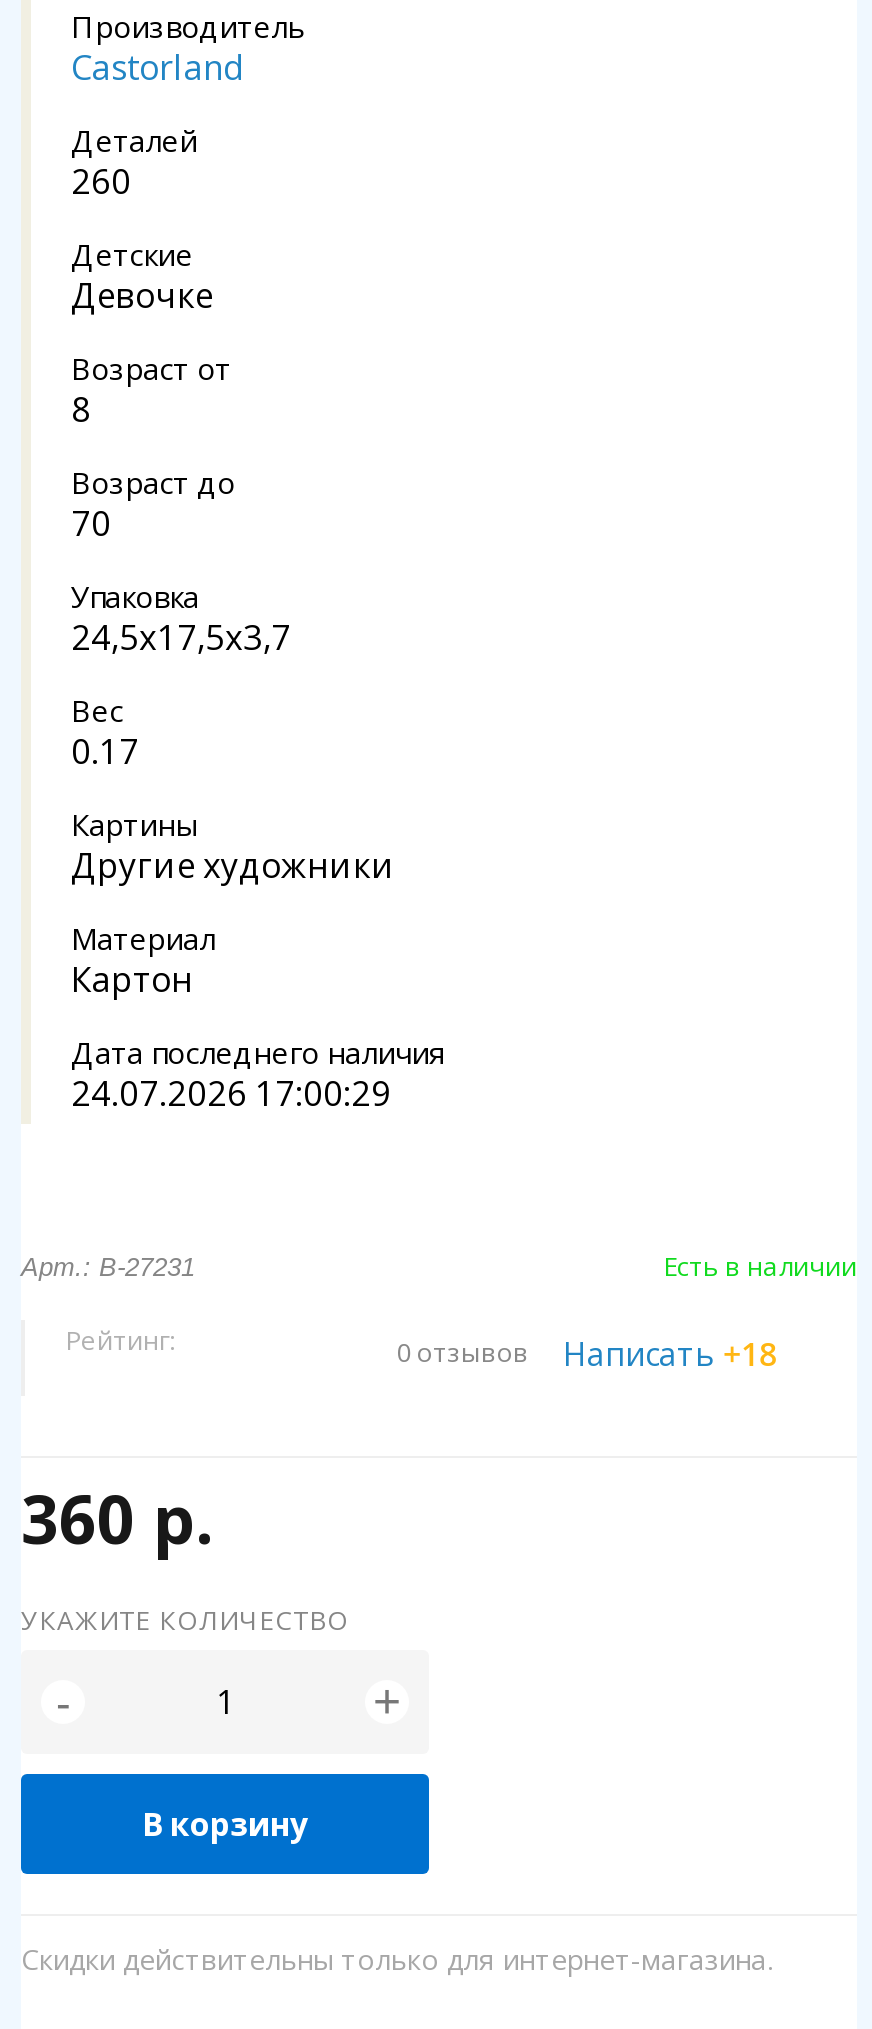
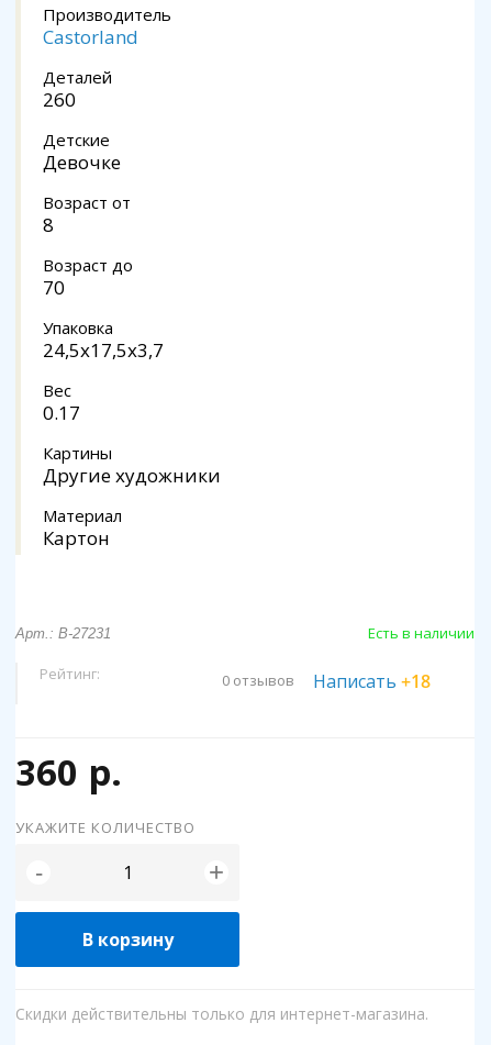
[71,1032,445,1116] Дата последнего наличия | 24.07.2026 17:00:29 -> none

